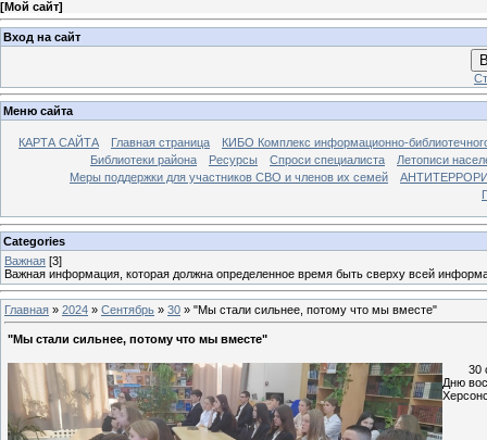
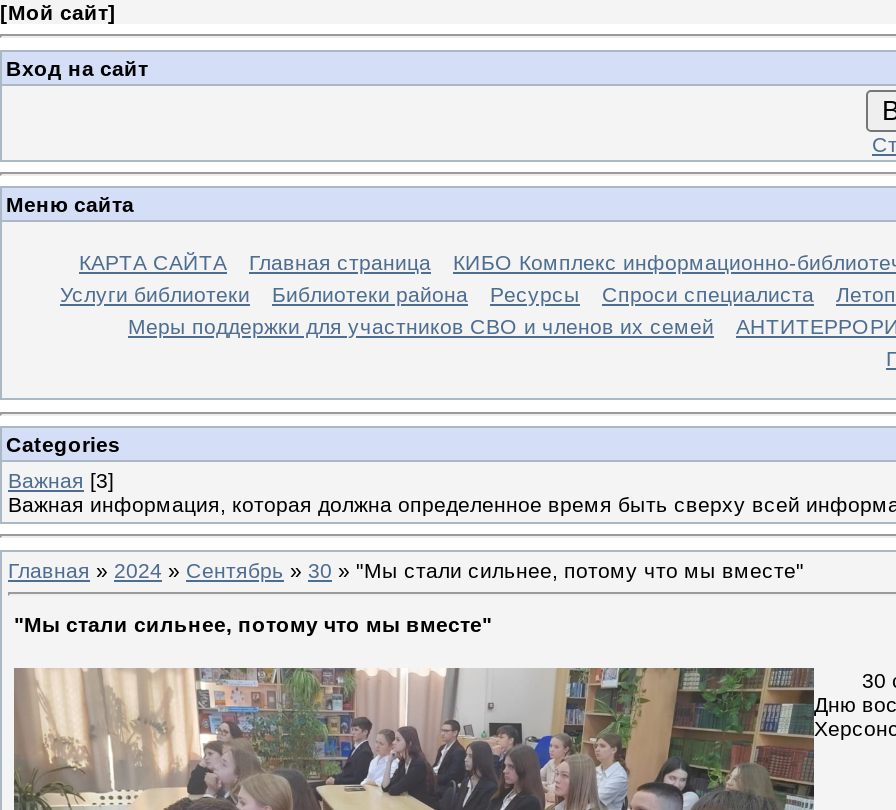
none -> [60,283,250,307] Услуги библиотеки

